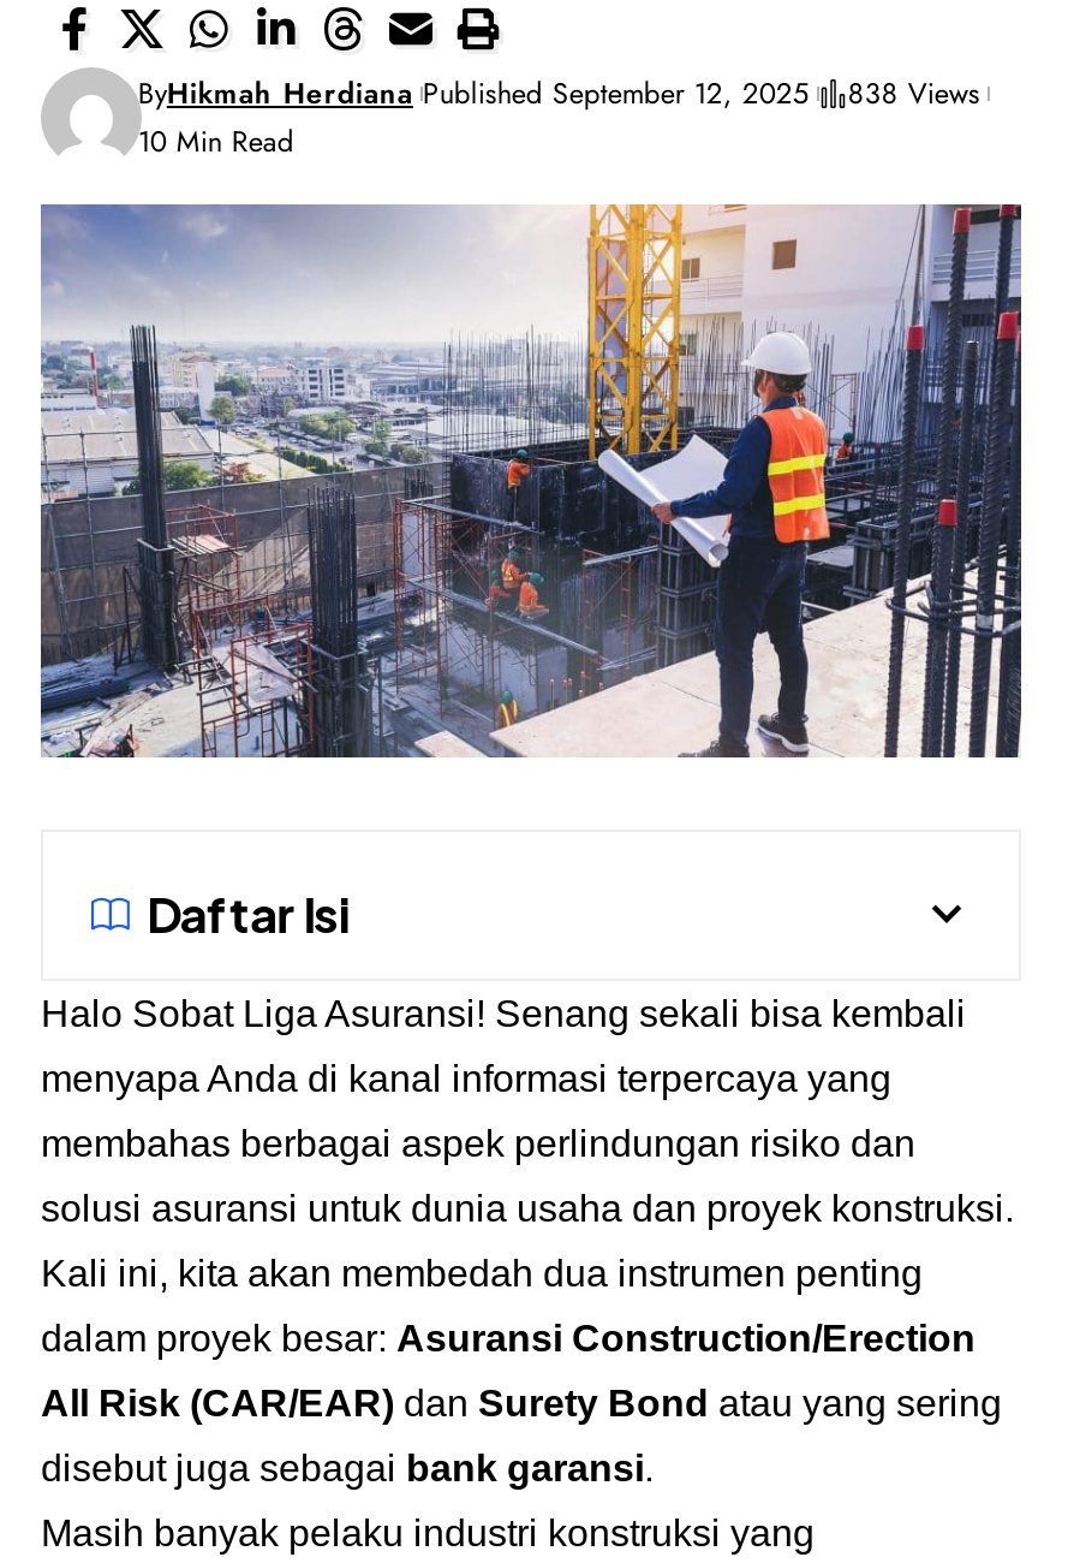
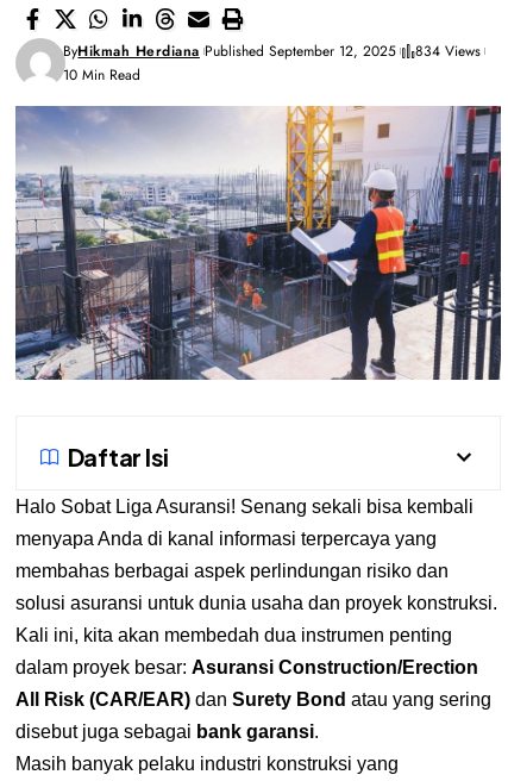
[138,72,980,115] ByHikmah Herdiana Published September 12, 2025 838 Views -> [64,40,481,62] ByHikmah Herdiana Published September 12, 2025 834 Views

